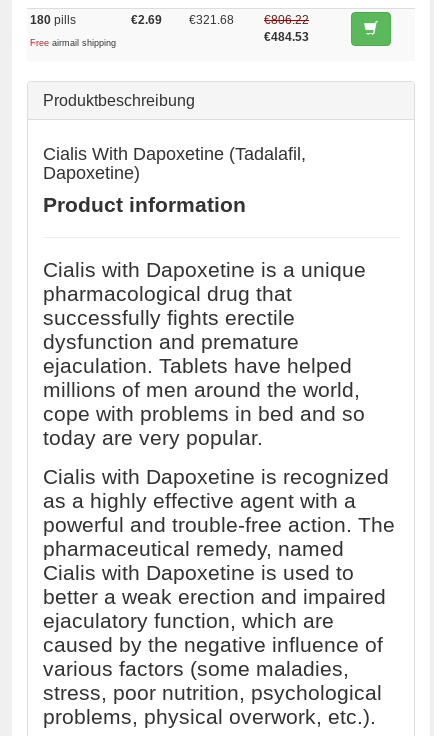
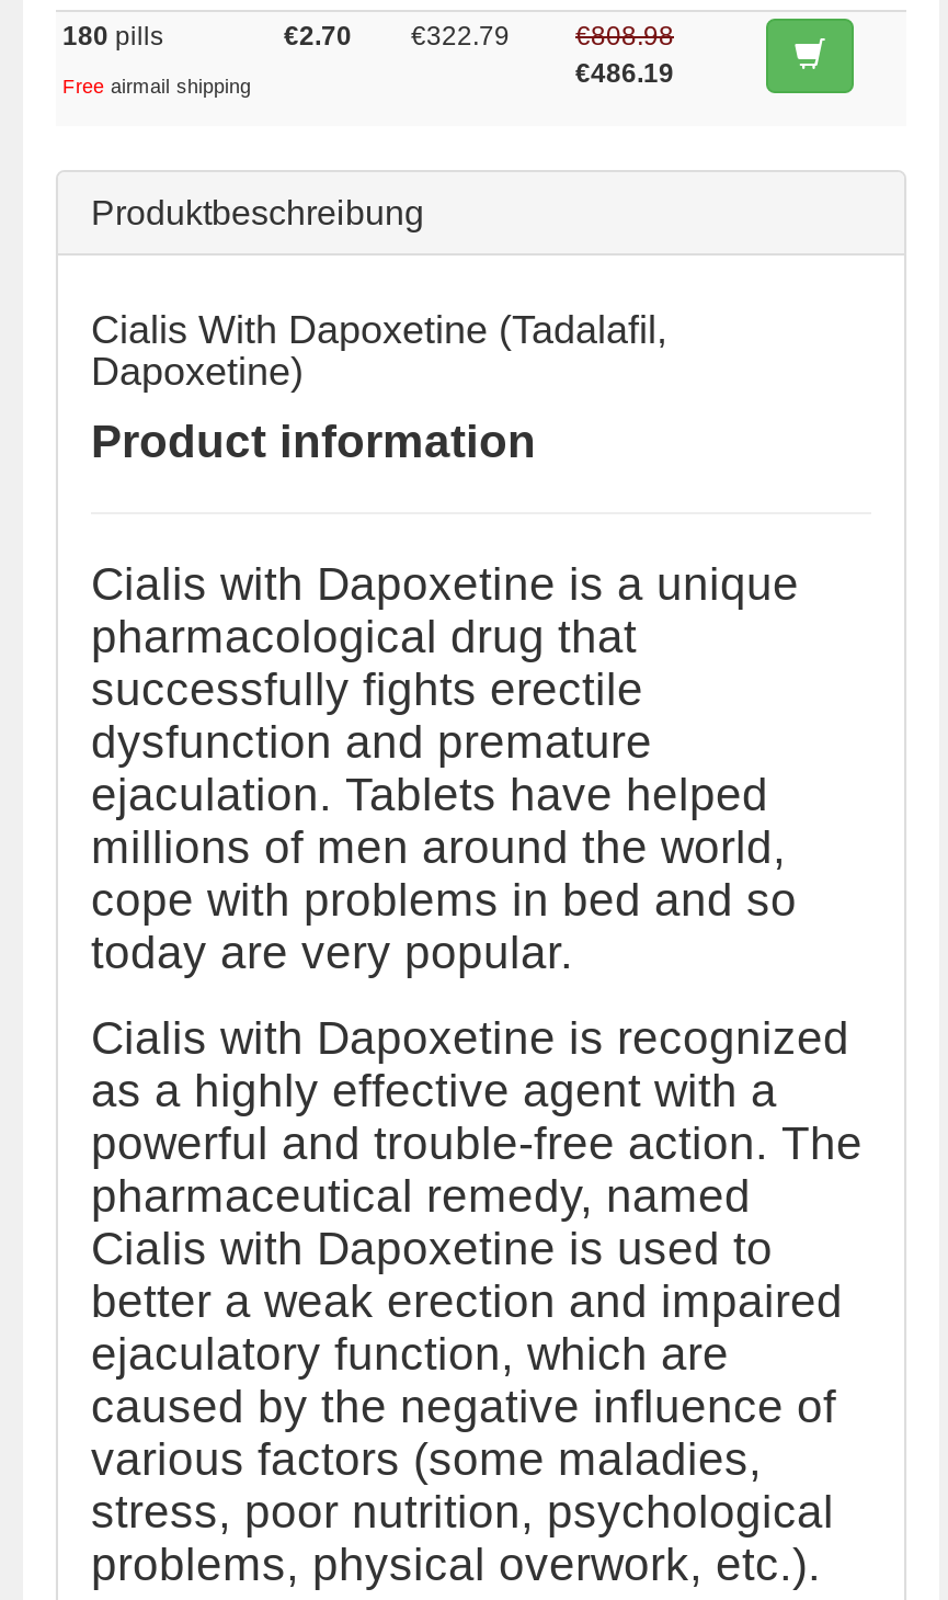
[131,13,162,27] €2.69 -> [284,21,352,52] €2.70
[189,13,234,27] €321.68 -> [411,21,510,52] €322.79
[264,13,309,27] €806.22 -> [575,21,674,52] €808.98
[264,30,309,44] €484.53 -> [575,58,674,89] €486.19

